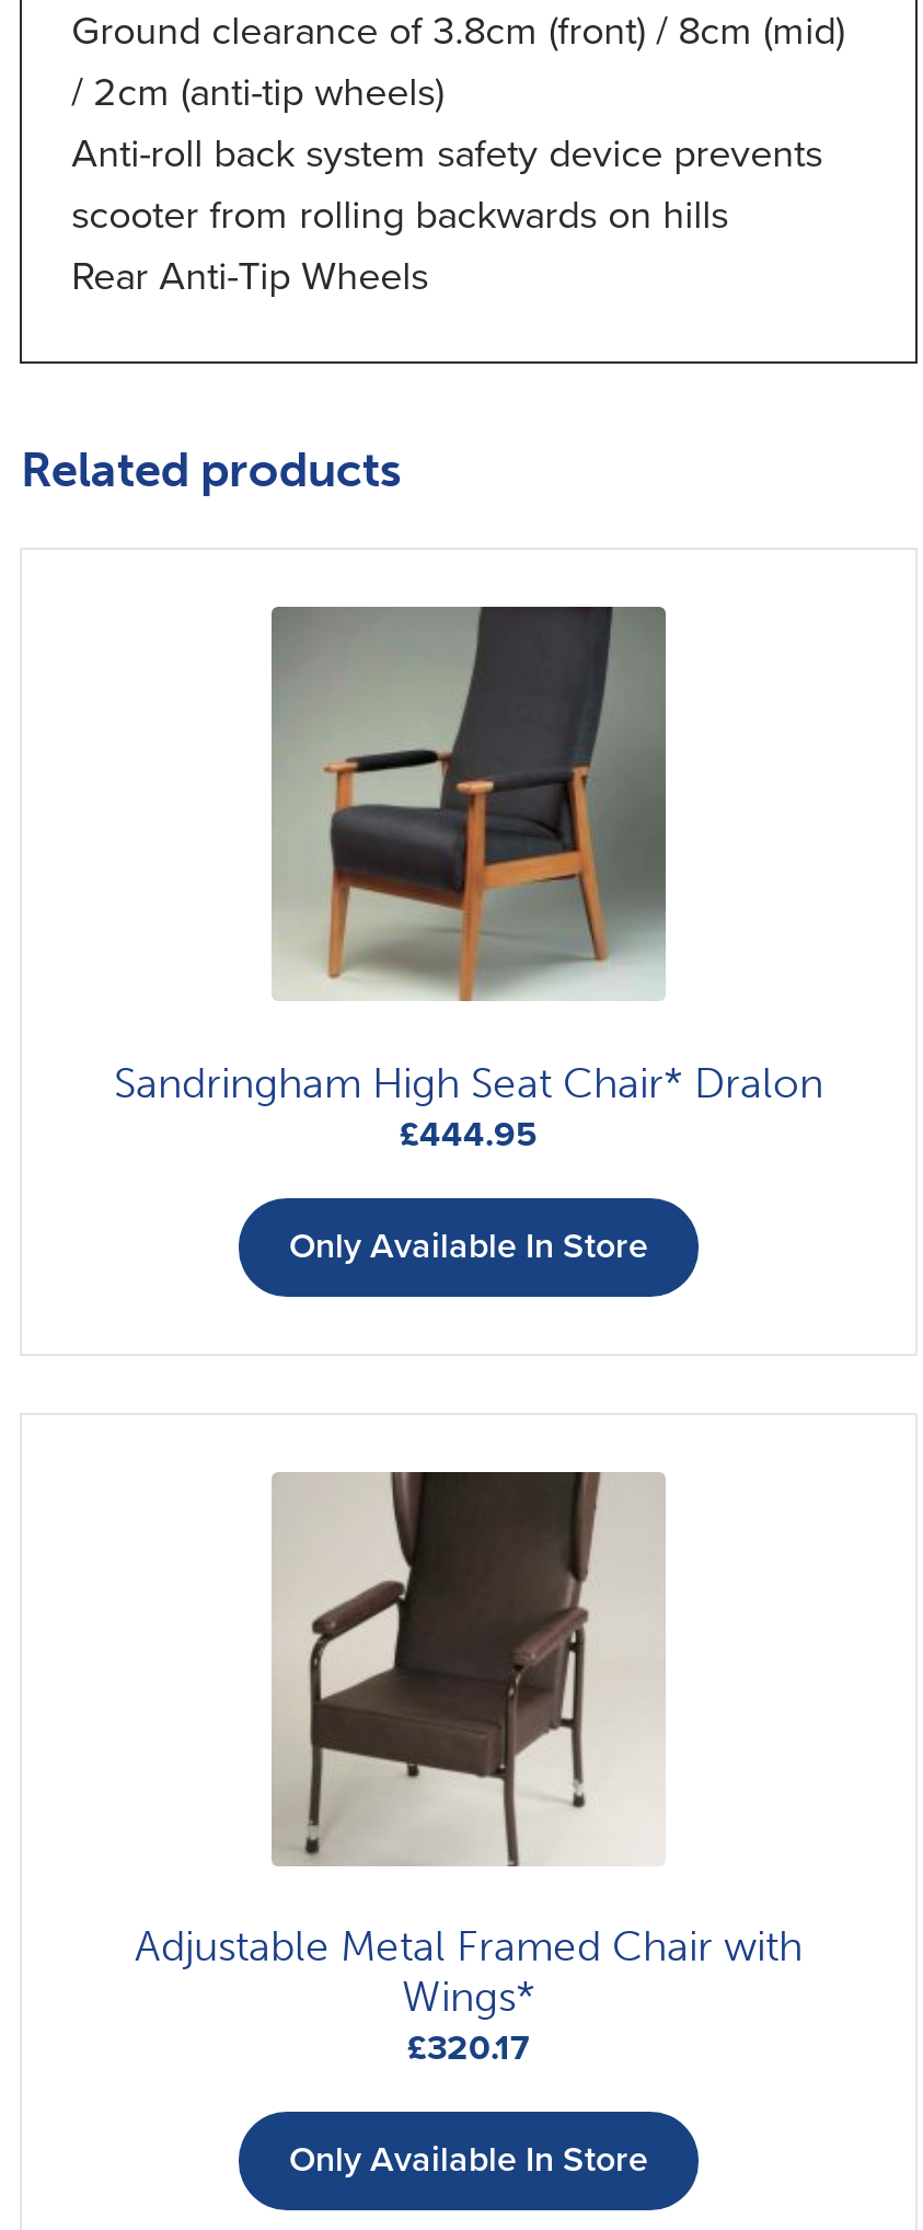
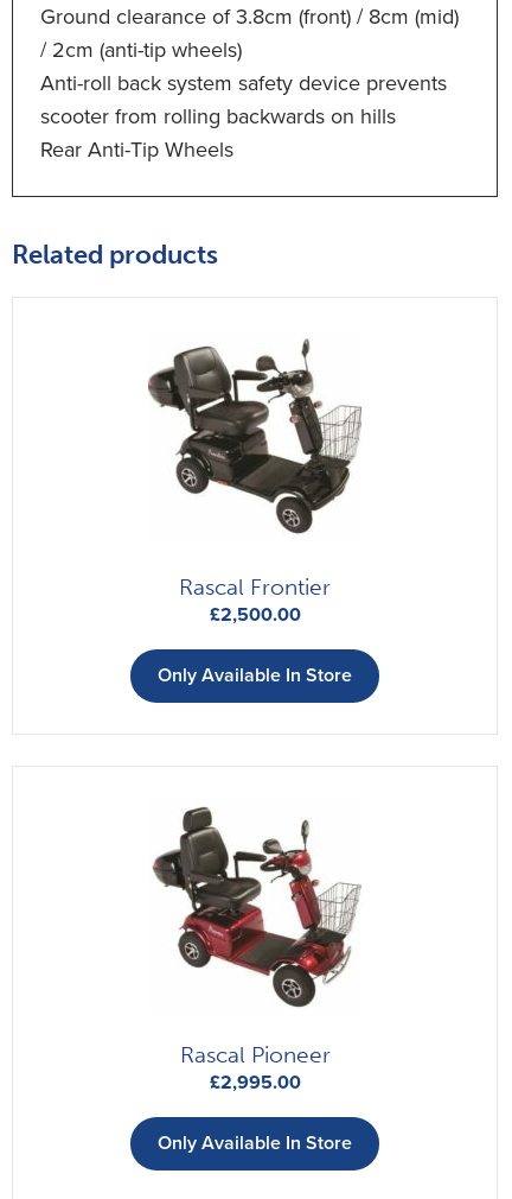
[114,605,823,1157] [image] | Sandringham High Seat Chair* Dralon | £444.95 -> [148,329,361,627] [image] | Rascal Frontier | £2,500.00
[135,1470,803,2071] [image] | Adjustable Metal Framed Chair with | Wings* | £320.17 -> [149,798,360,1095] [image] | Rascal Pioneer | £2,995.00

